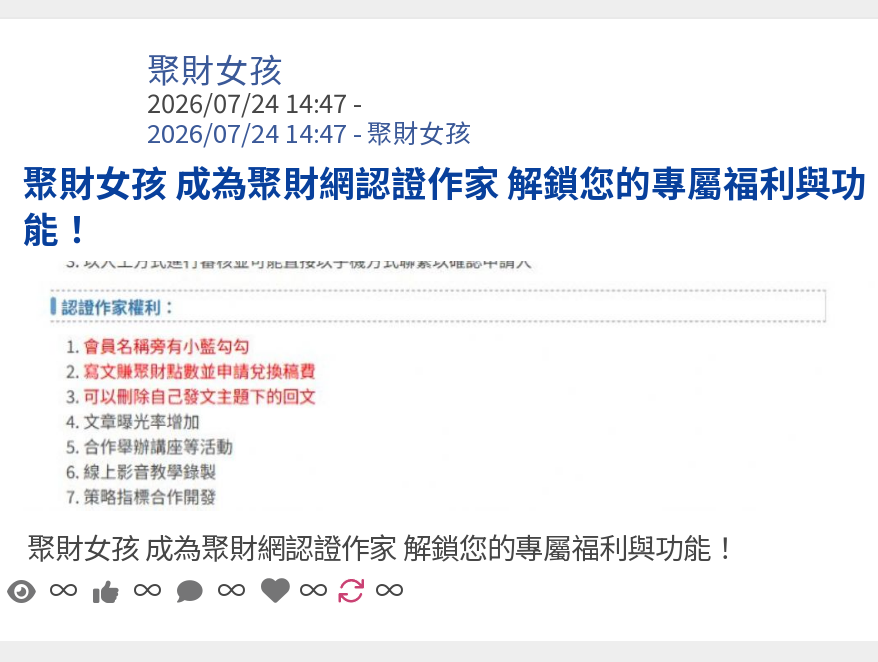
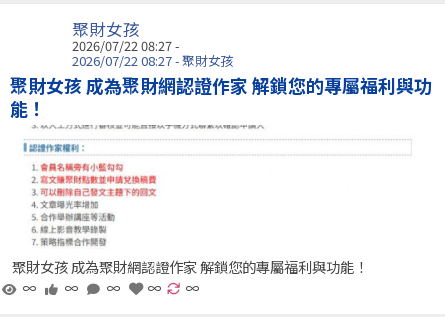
[147,83,367,121] 2026/07/24 14:47 - -> [72,36,182,55] 2026/07/22 08:27 -
[147,113,471,151] 2026/07/24 14:47 - 聚財女孩 -> [72,51,234,70] 2026/07/22 08:27 - 聚財女孩

